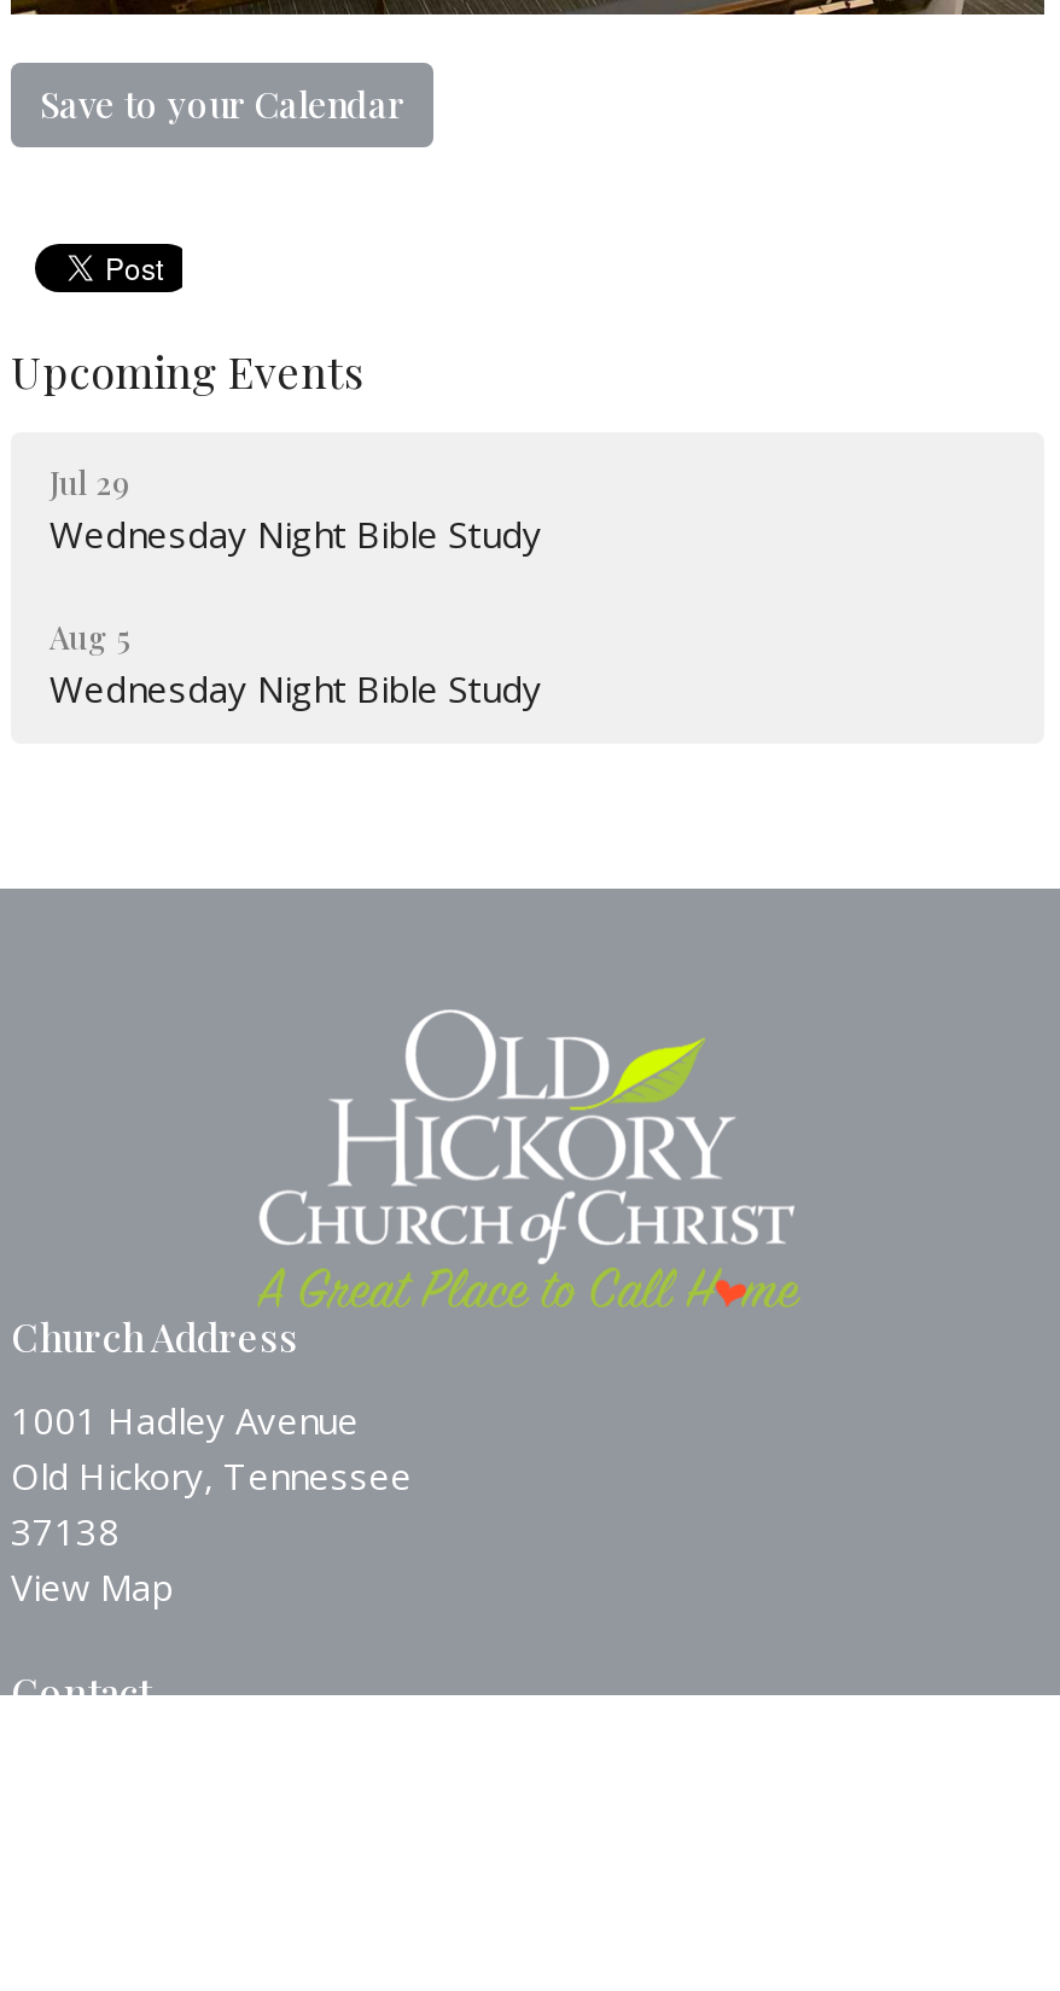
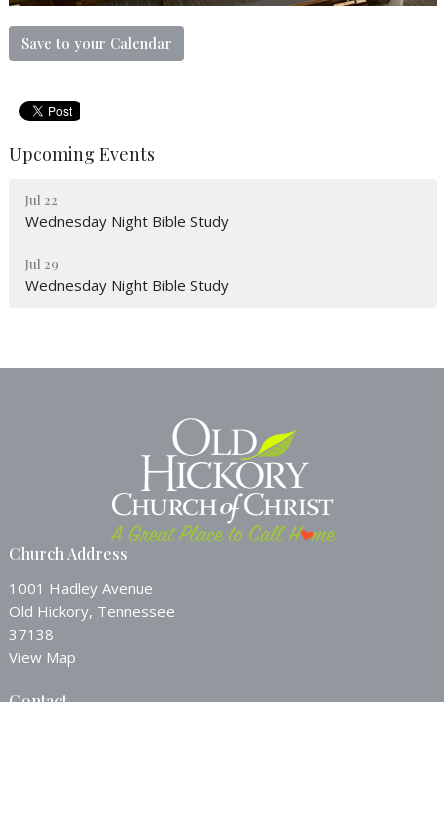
[49,461,132,503] Jul 29 -> [25,191,58,208] Jul 22
[49,616,132,657] Aug 5 -> [25,255,59,272] Jul 29

